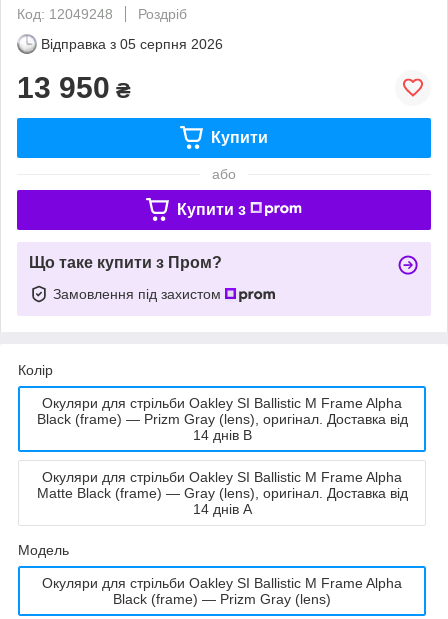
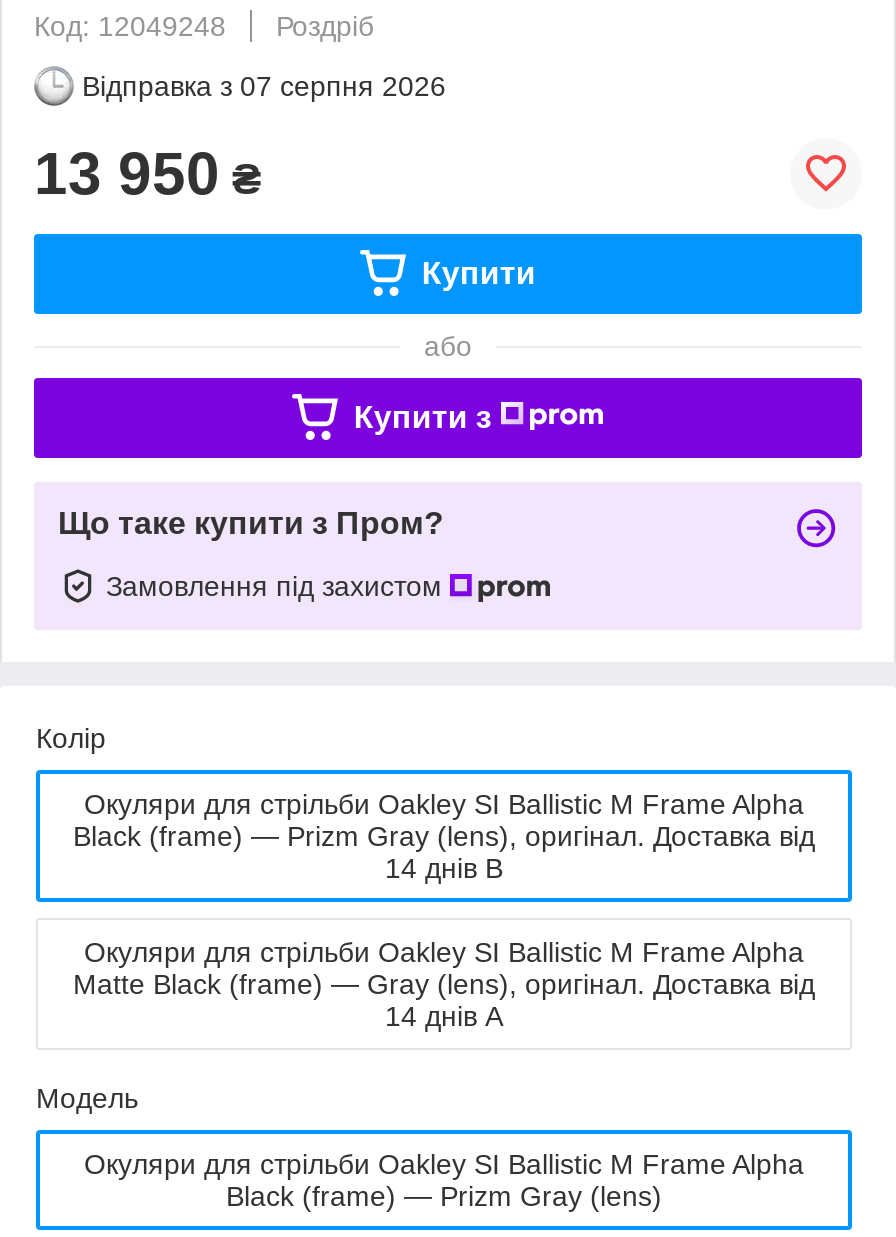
[41,36,223,52] Відправка з 05 серпня 2026 -> [82,70,446,102] Відправка з 07 серпня 2026

